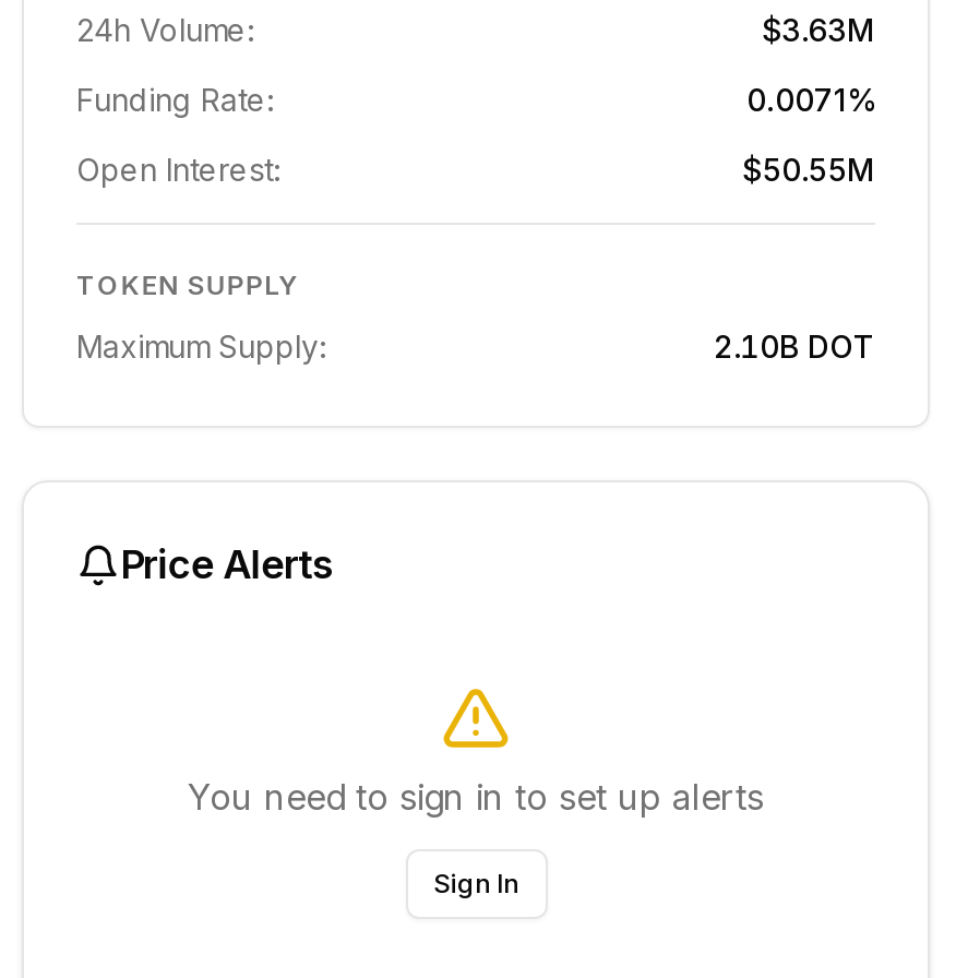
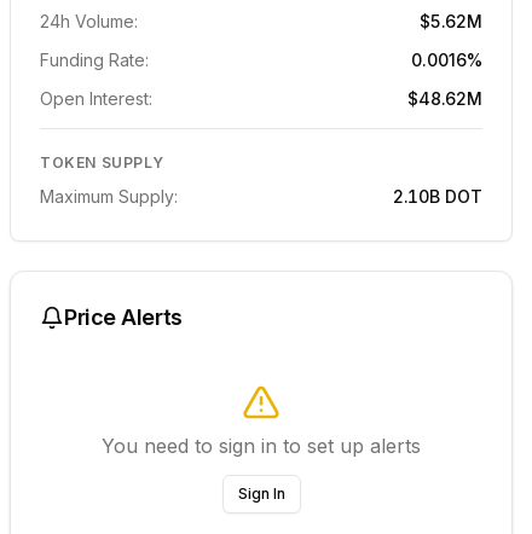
[762,11,875,48] $3.63M -> [420,11,482,31] $5.62M
[746,81,875,118] 0.0071% -> [411,50,482,70] 0.0016%
[742,151,875,188] $50.55M -> [407,88,482,109] $48.62M

